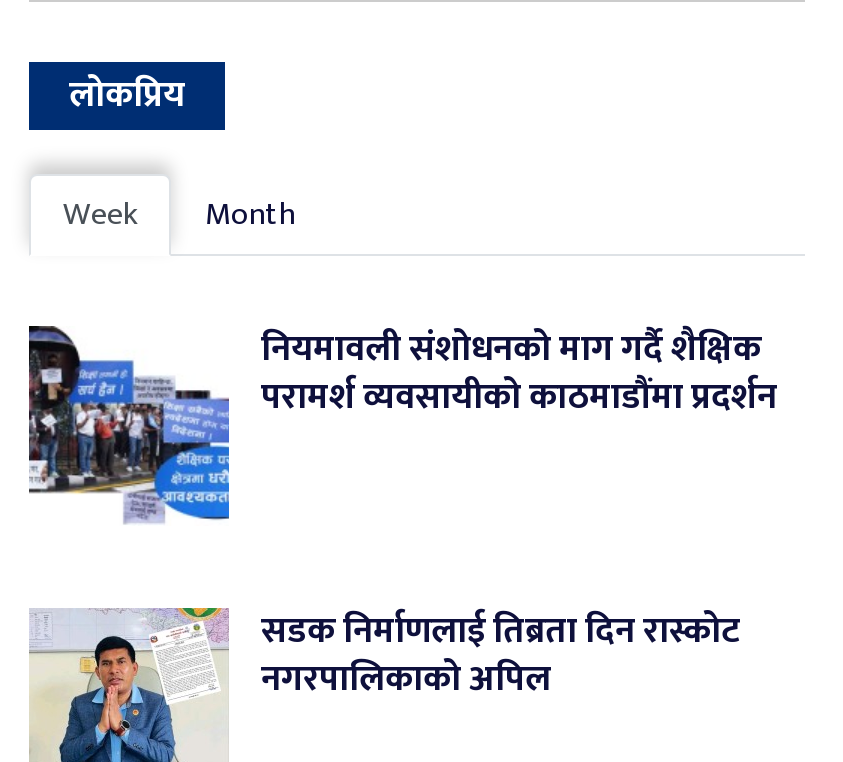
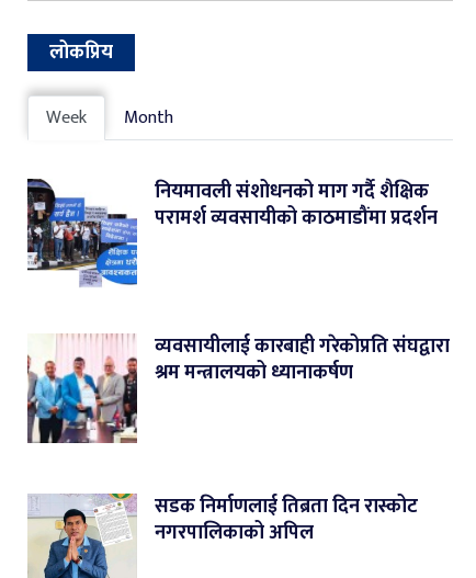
none -> [27,330,450,446] [image] | व्यवसायीलाई कारबाही गरेकोप्रति संघद्वारा | श्रम मन्त्रालयको ध्यानाकर्षण

